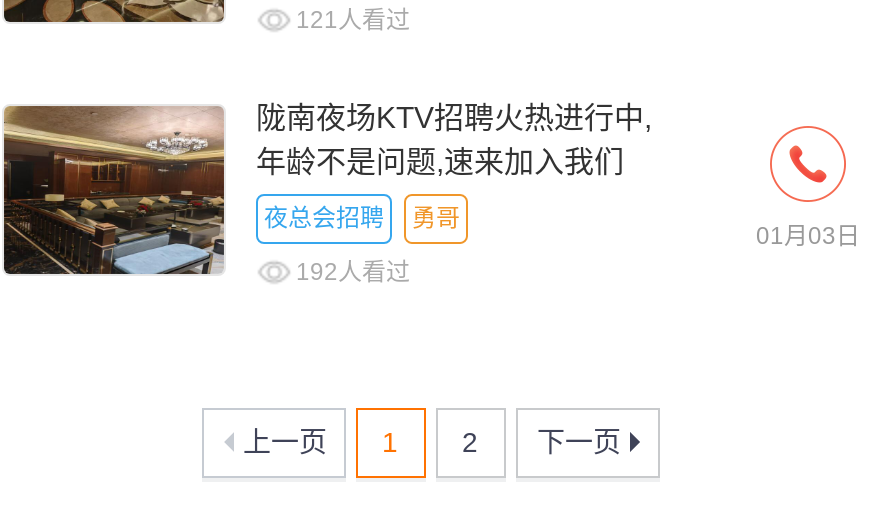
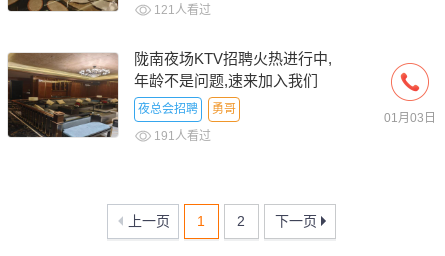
[296,258,410,286] 192人看过 -> [154,129,211,143] 191人看过

